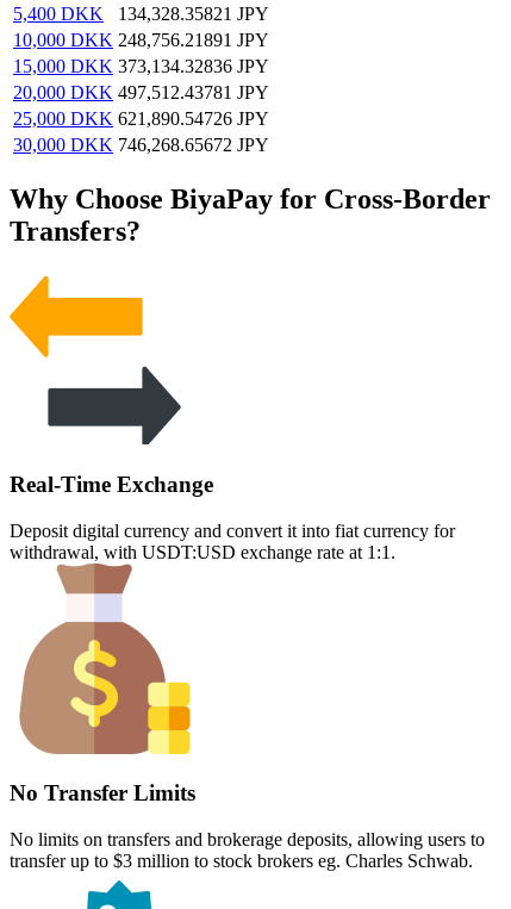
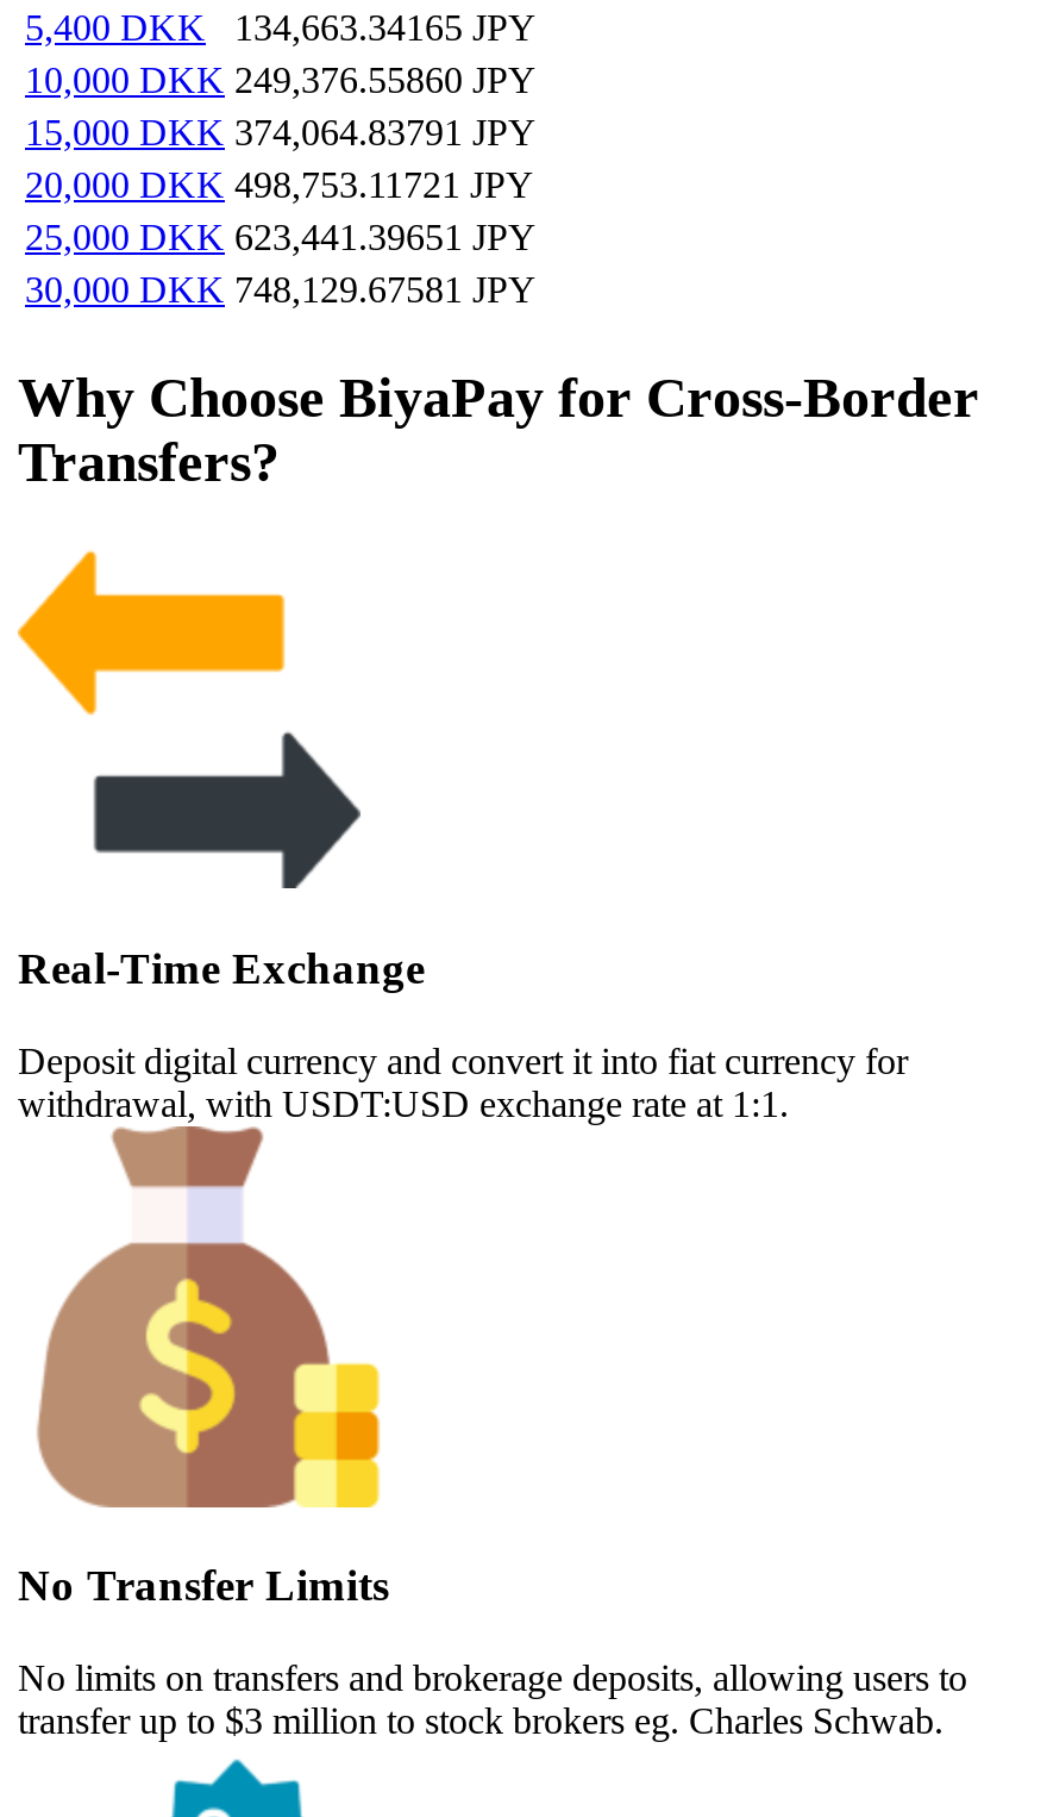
[13,4,269,24] 5,400 DKK 134,328.35821 JPY -> [25,8,537,49] 5,400 DKK 134,663.34165 JPY
[13,30,269,51] 10,000 DKK 248,756.21891 JPY -> [25,61,537,101] 10,000 DKK 249,376.55860 JPY
[13,57,269,77] 15,000 DKK 373,134.32836 JPY -> [25,113,537,154] 15,000 DKK 374,064.83791 JPY
[13,83,269,103] 20,000 DKK 497,512.43781 JPY -> [25,166,534,206] 20,000 DKK 498,753.11721 JPY
[13,109,269,129] 25,000 DKK 621,890.54726 JPY -> [25,218,537,258] 25,000 DKK 623,441.39651 JPY
[13,135,269,155] 30,000 DKK 746,268.65672 JPY -> [25,270,537,311] 30,000 DKK 748,129.67581 JPY

